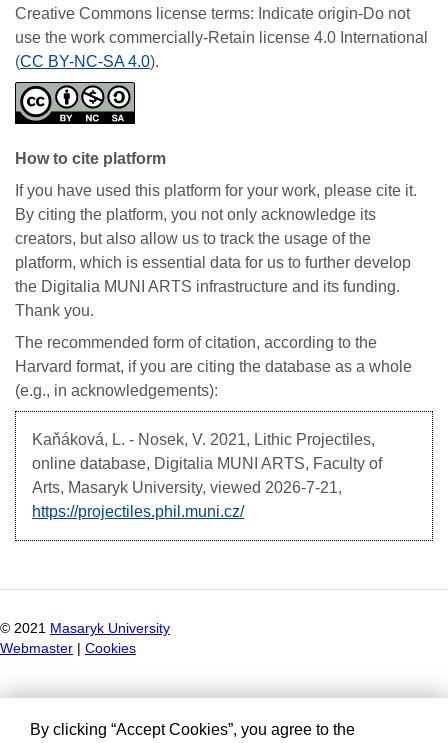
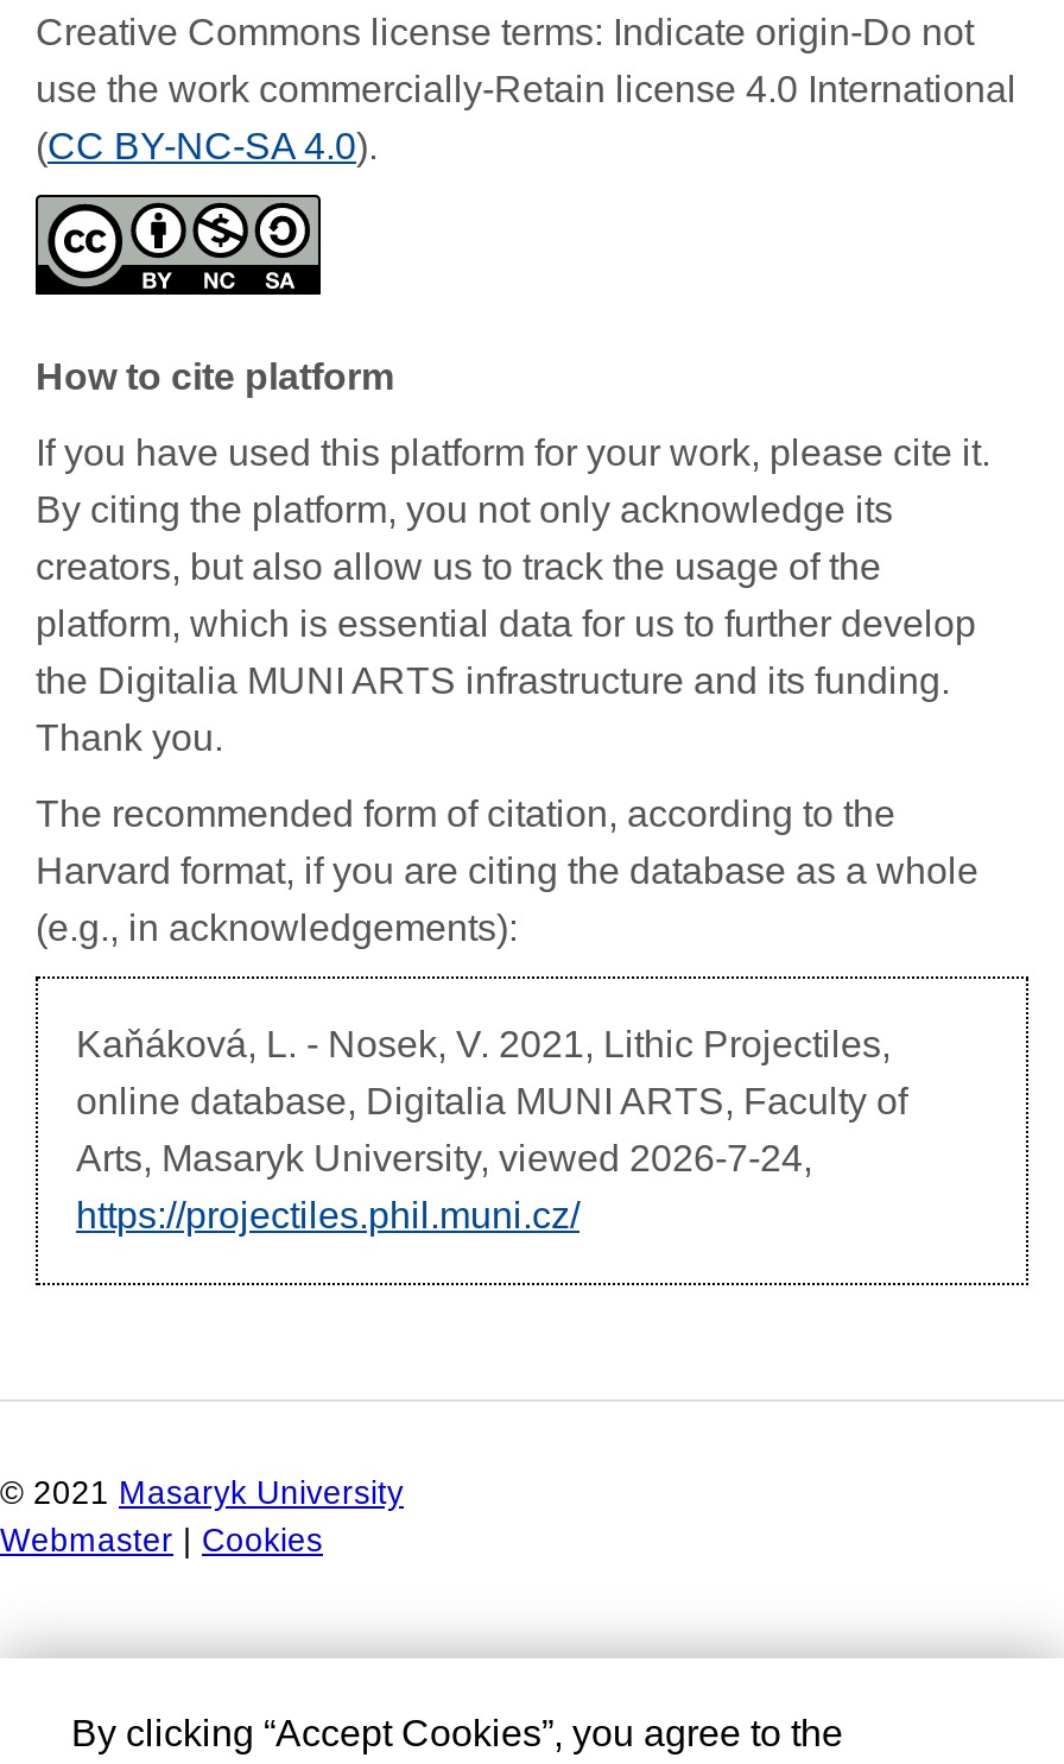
[32,479,342,496] Arts, Masaryk University, viewed 2026-7-21, -> [76,1137,812,1178] Arts, Masaryk University, viewed 2026-7-24,

